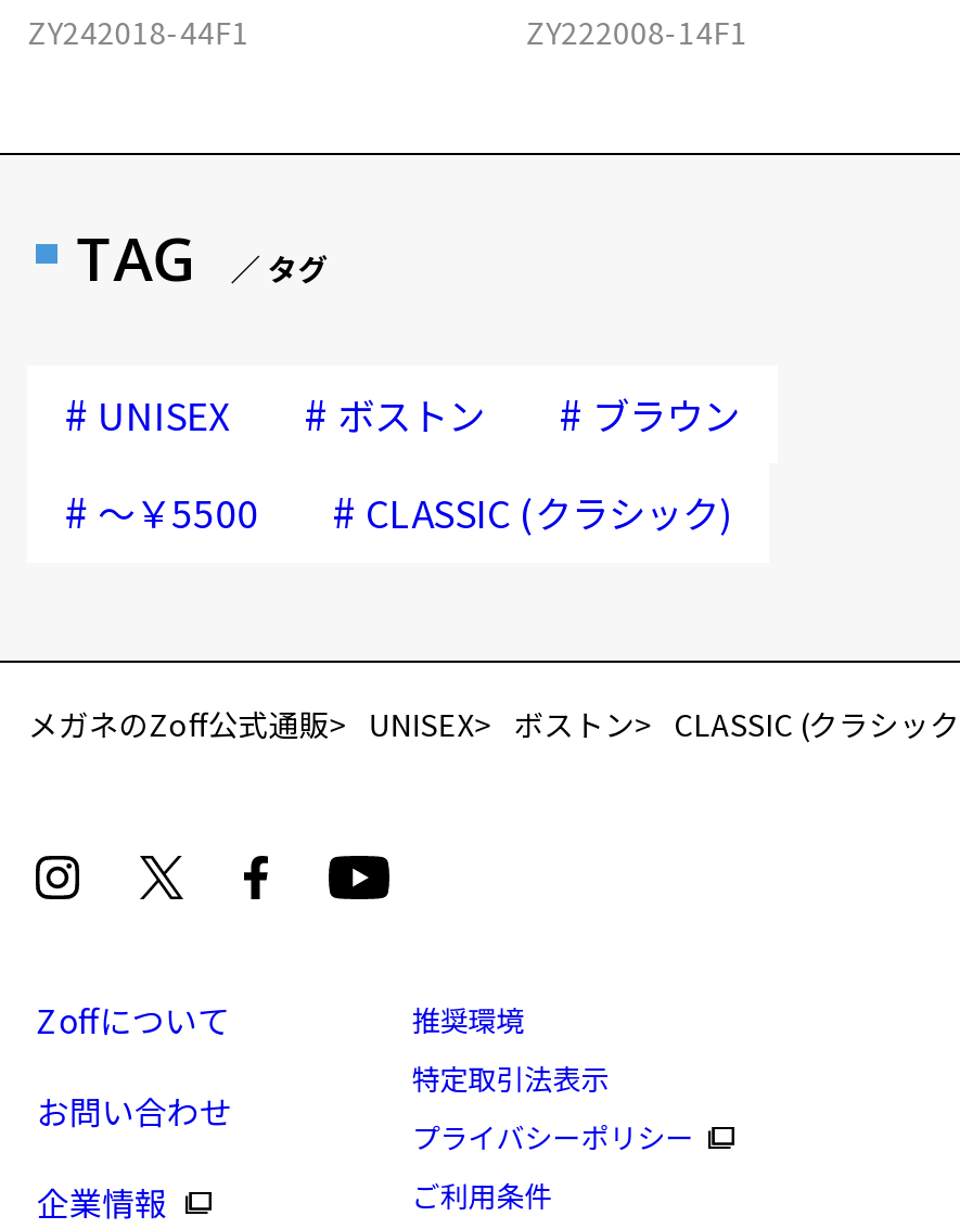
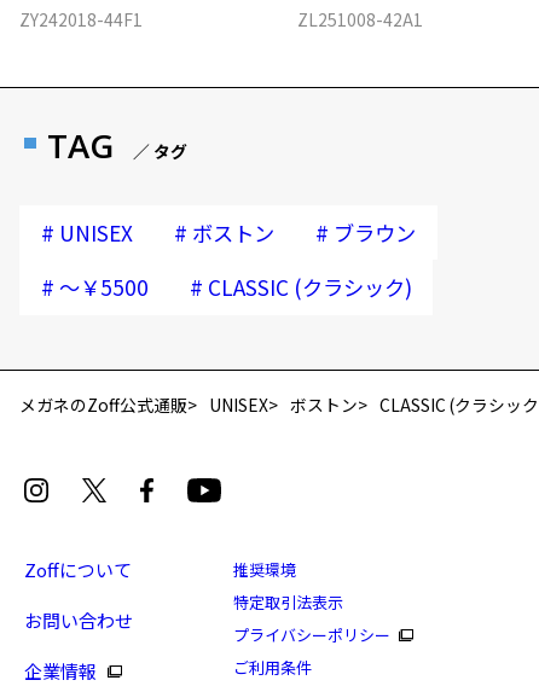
[526,9,748,53] ZY222008-14F1 -> [297,7,423,31] ZL251008-42A1

